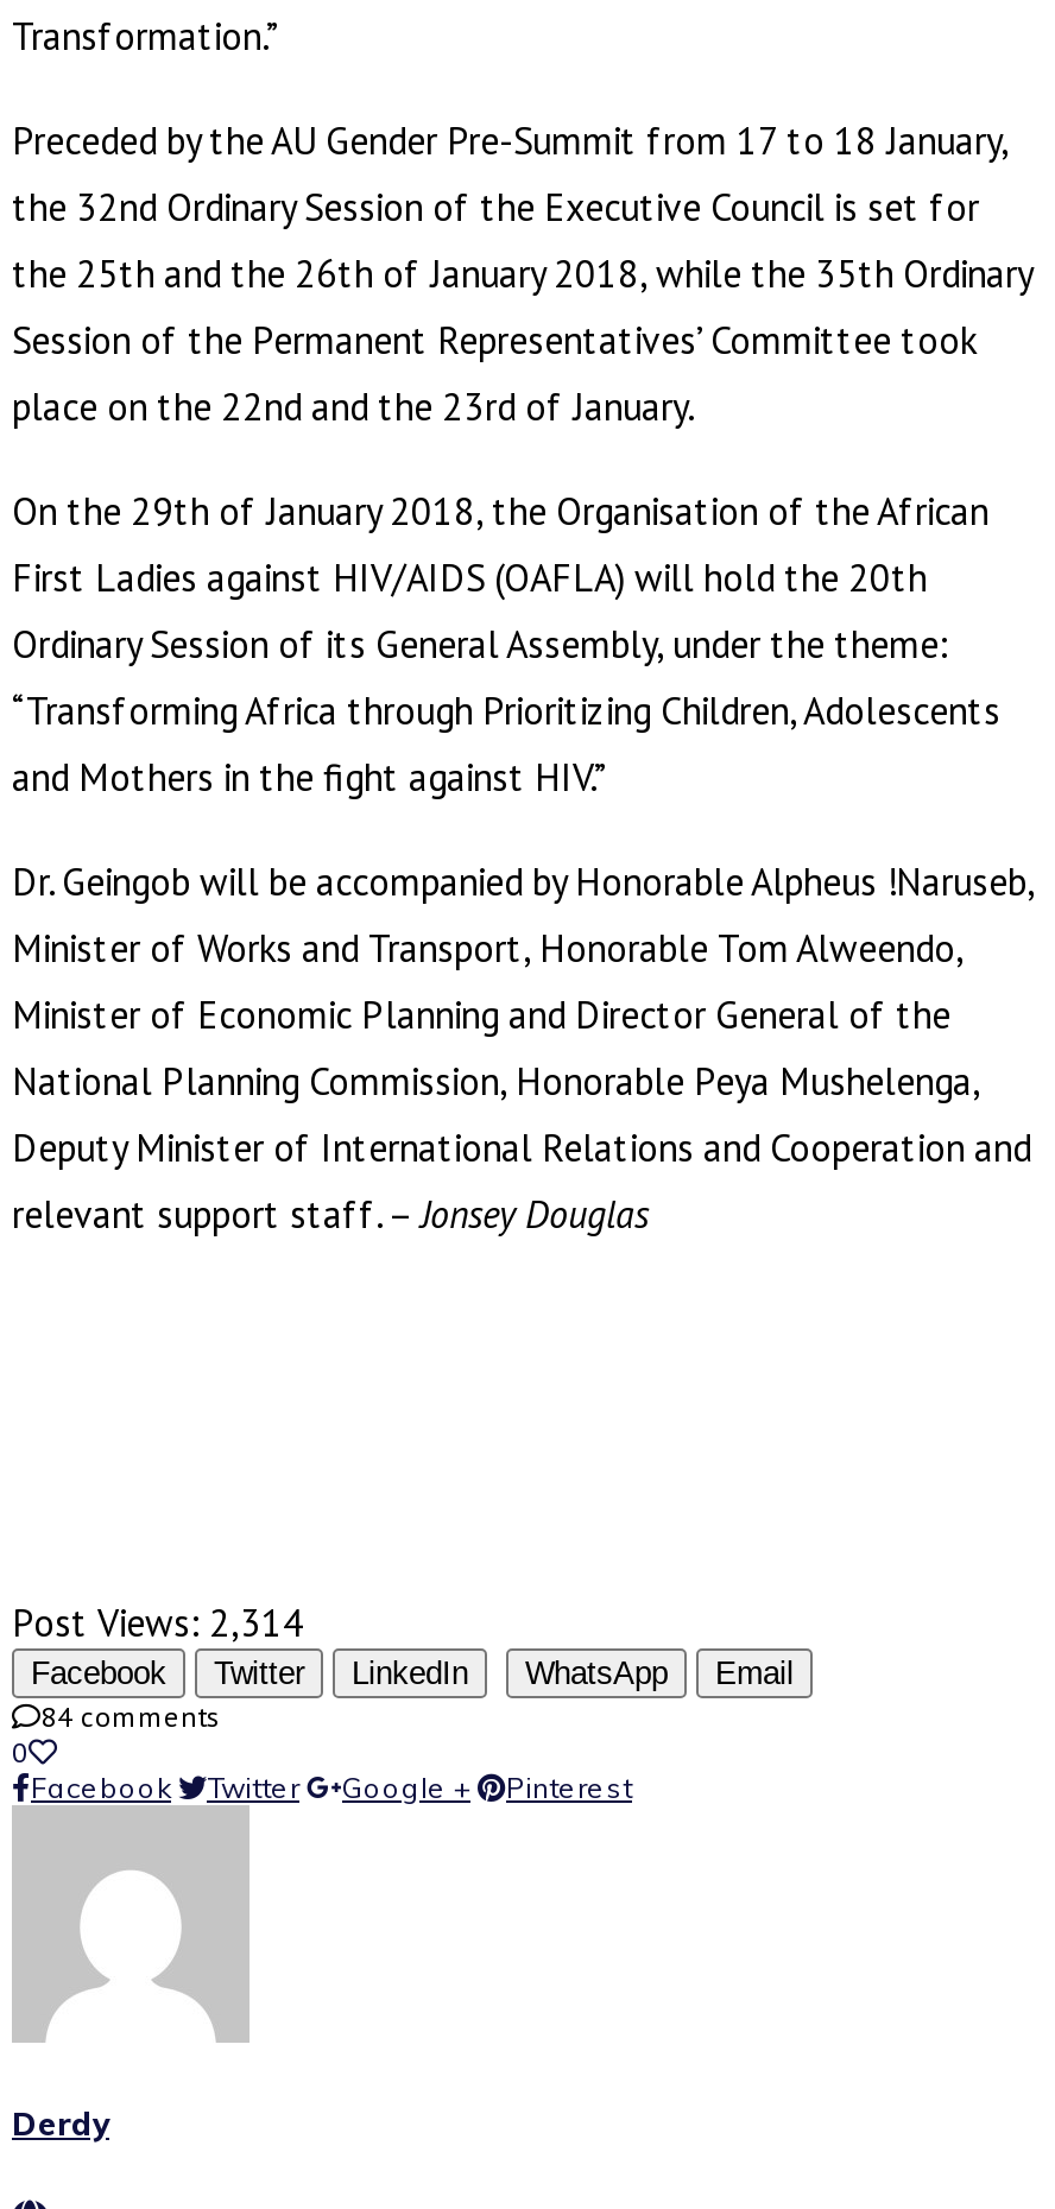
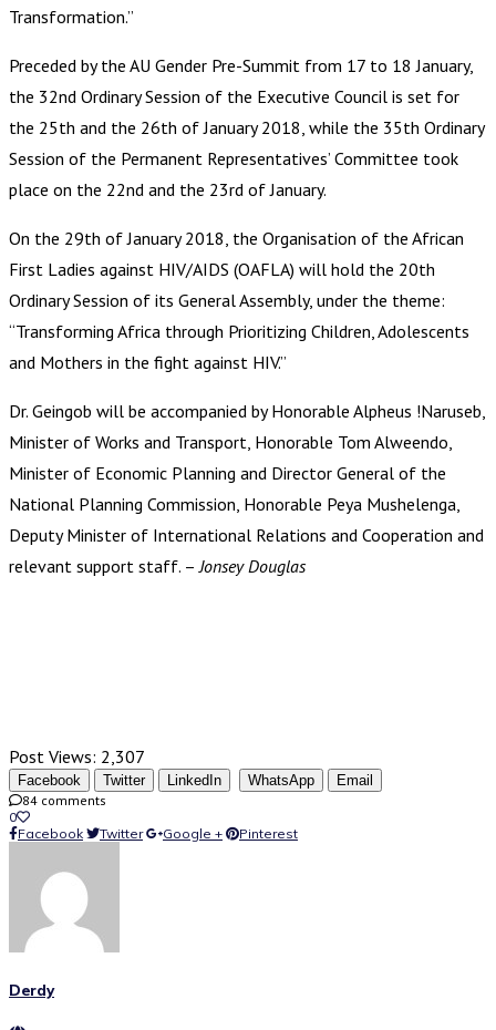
[12,1598,304,1645] Post Views: 2,314 -> [9,745,145,767] Post Views: 2,307

